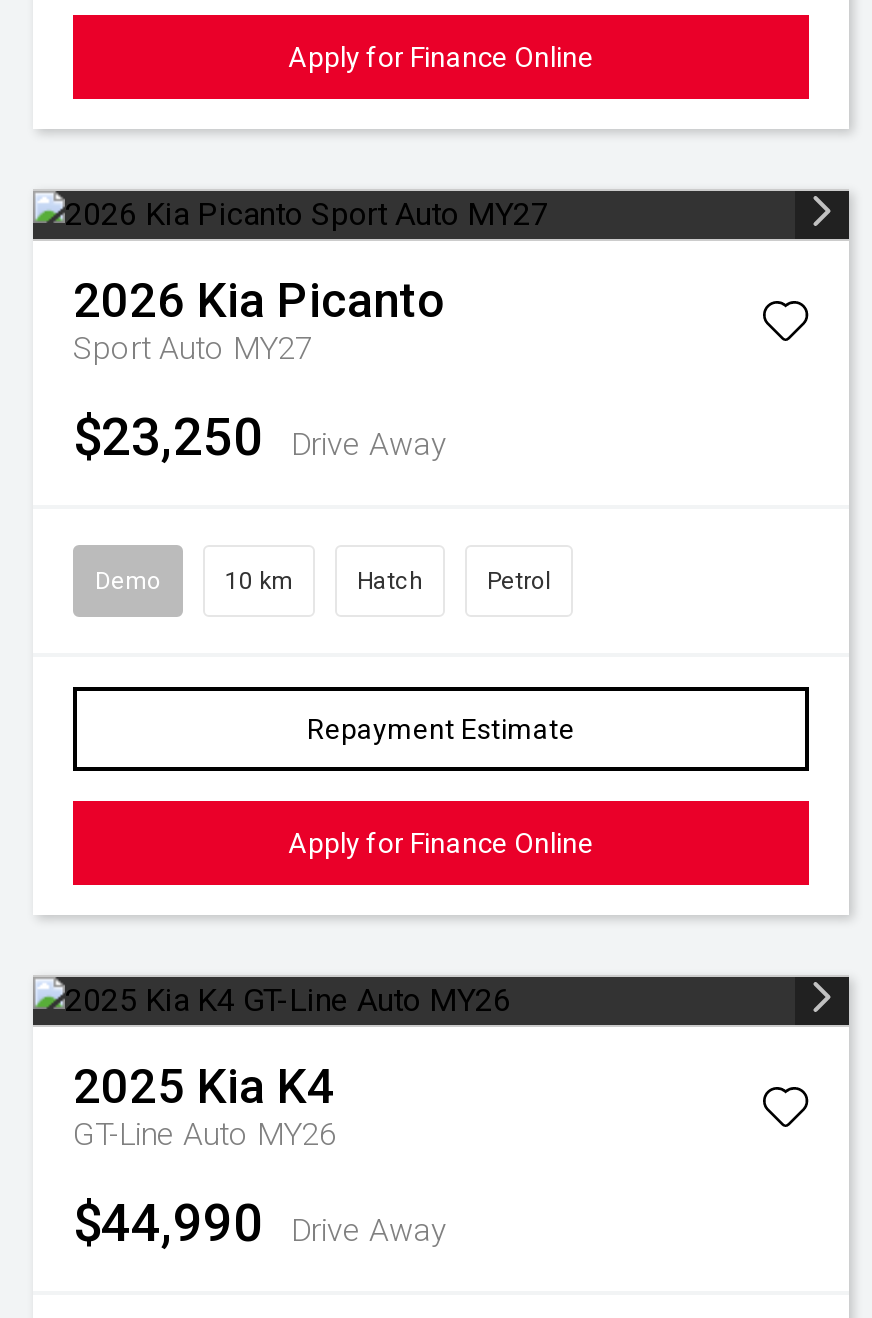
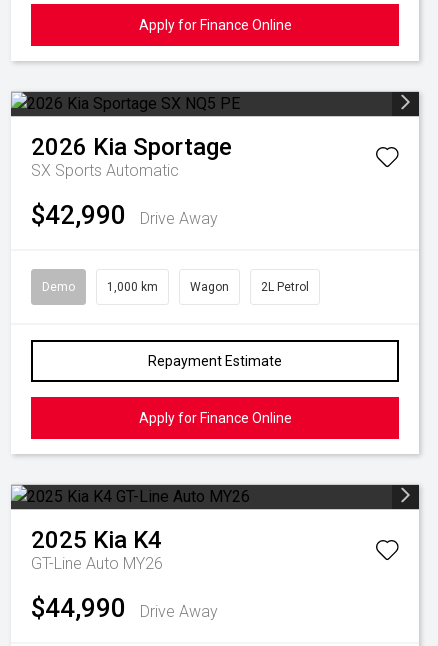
[73,273,445,367] 2026 Kia Picanto | Sport Auto MY27 -> [31,133,232,180] 2026 Kia Sportage | SX Sports Automatic
[73,407,447,467] $23,250 Drive Away -> [31,200,218,230] $42,990 Drive Away
[225,567,551,595] 10 km | Hatch | Petrol -> [107,280,309,294] 1,000 km | Wagon | 2L Petrol

